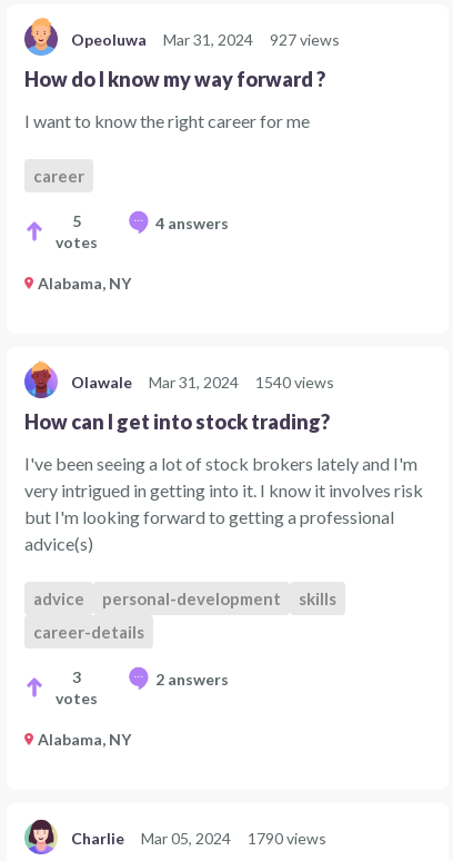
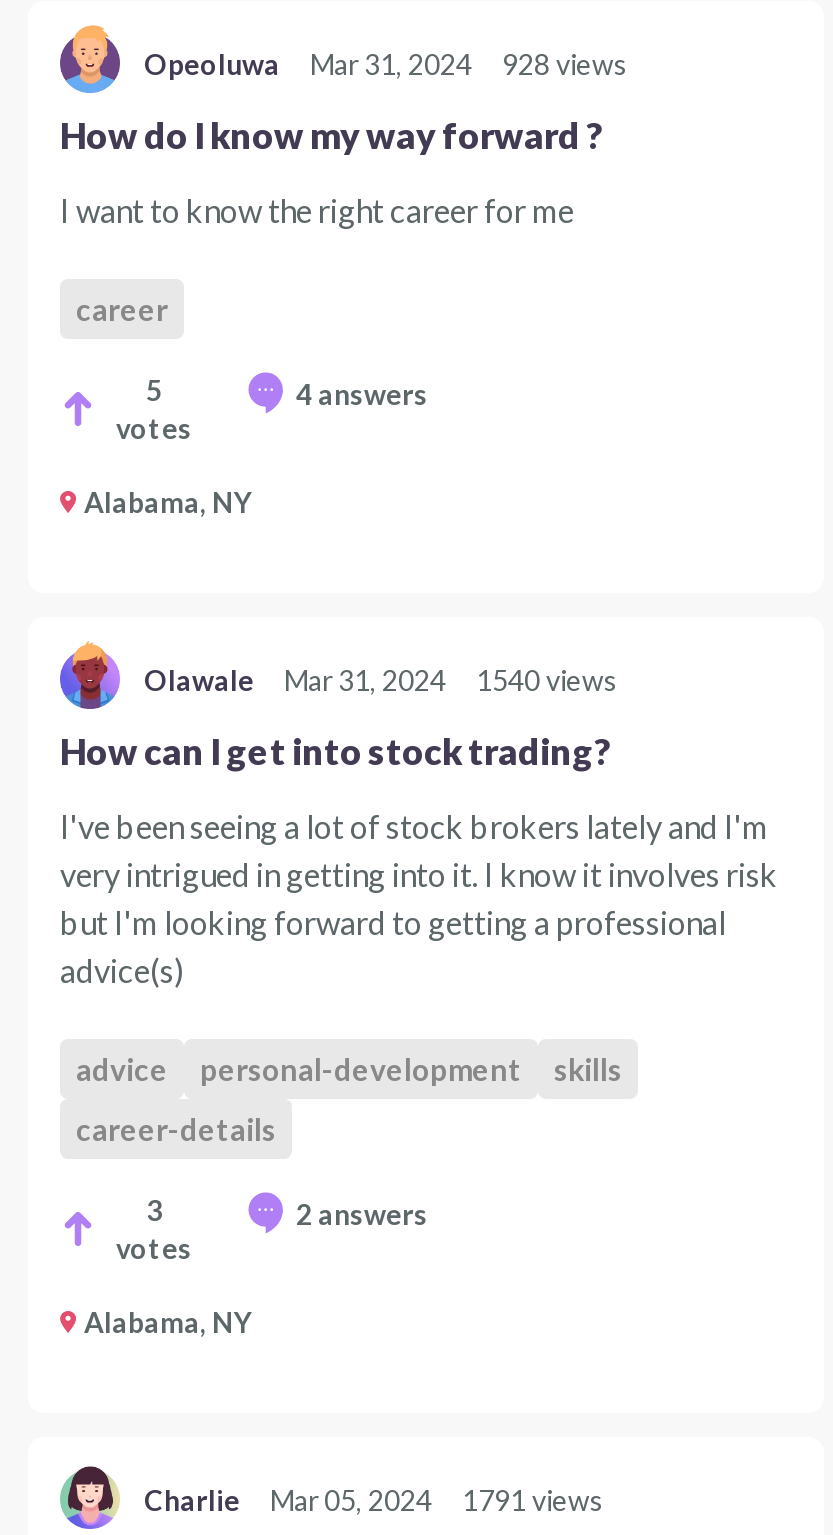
[71,29,340,48] Opeoluwa Mar 31, 2024 927 views -> [144,46,628,80] Opeoluwa Mar 31, 2024 928 views
[71,828,326,847] Charlie Mar 05, 2024 1790 views -> [144,1482,604,1516] Charlie Mar 05, 2024 1791 views

